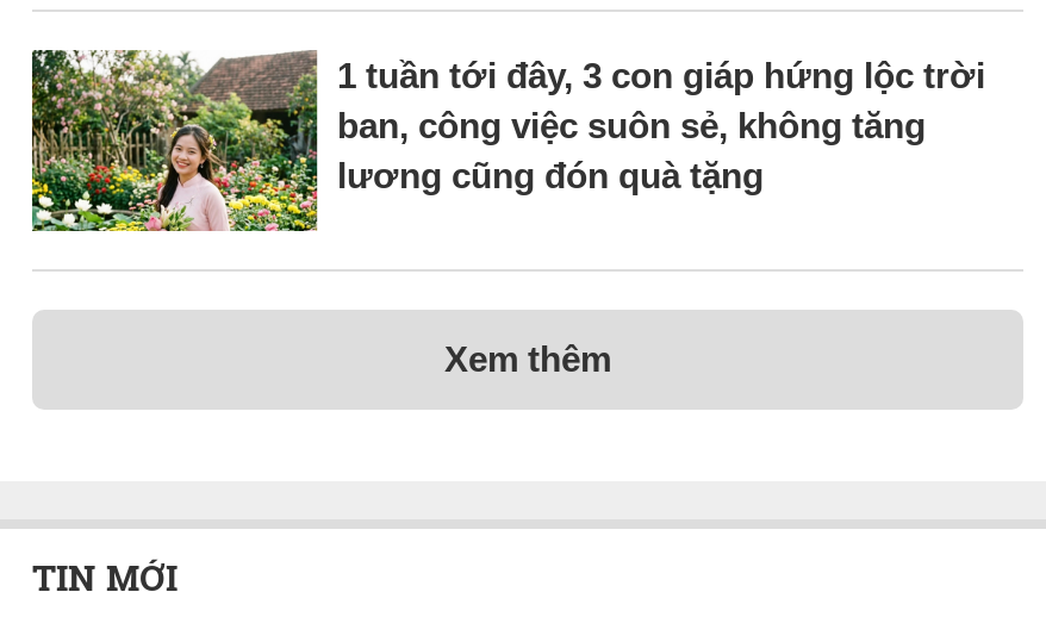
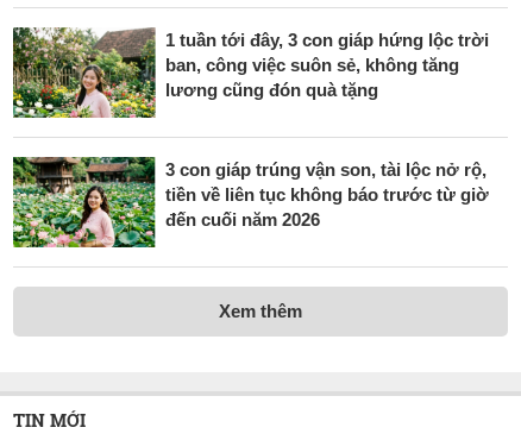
none -> [13,156,489,249] [image] | 3 con giáp trúng vận son, tài lộc nở rộ, | tiền về liên tục không báo trước từ giờ | đến cuối năm 2026

